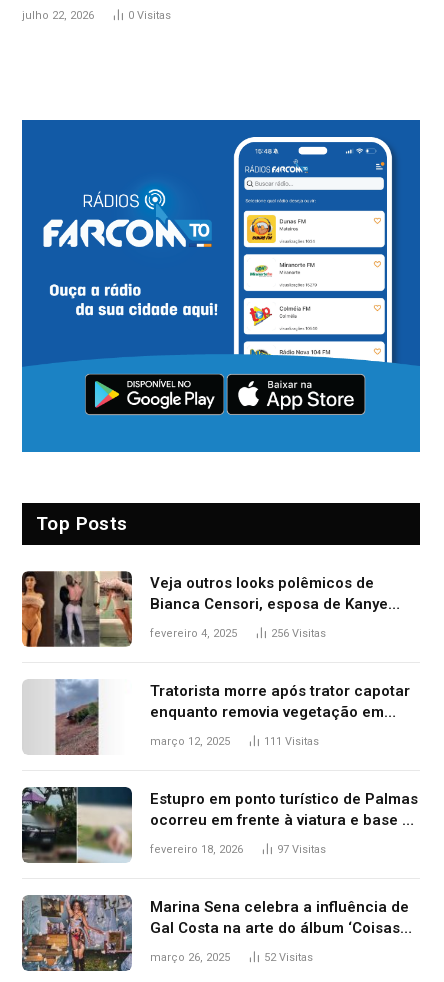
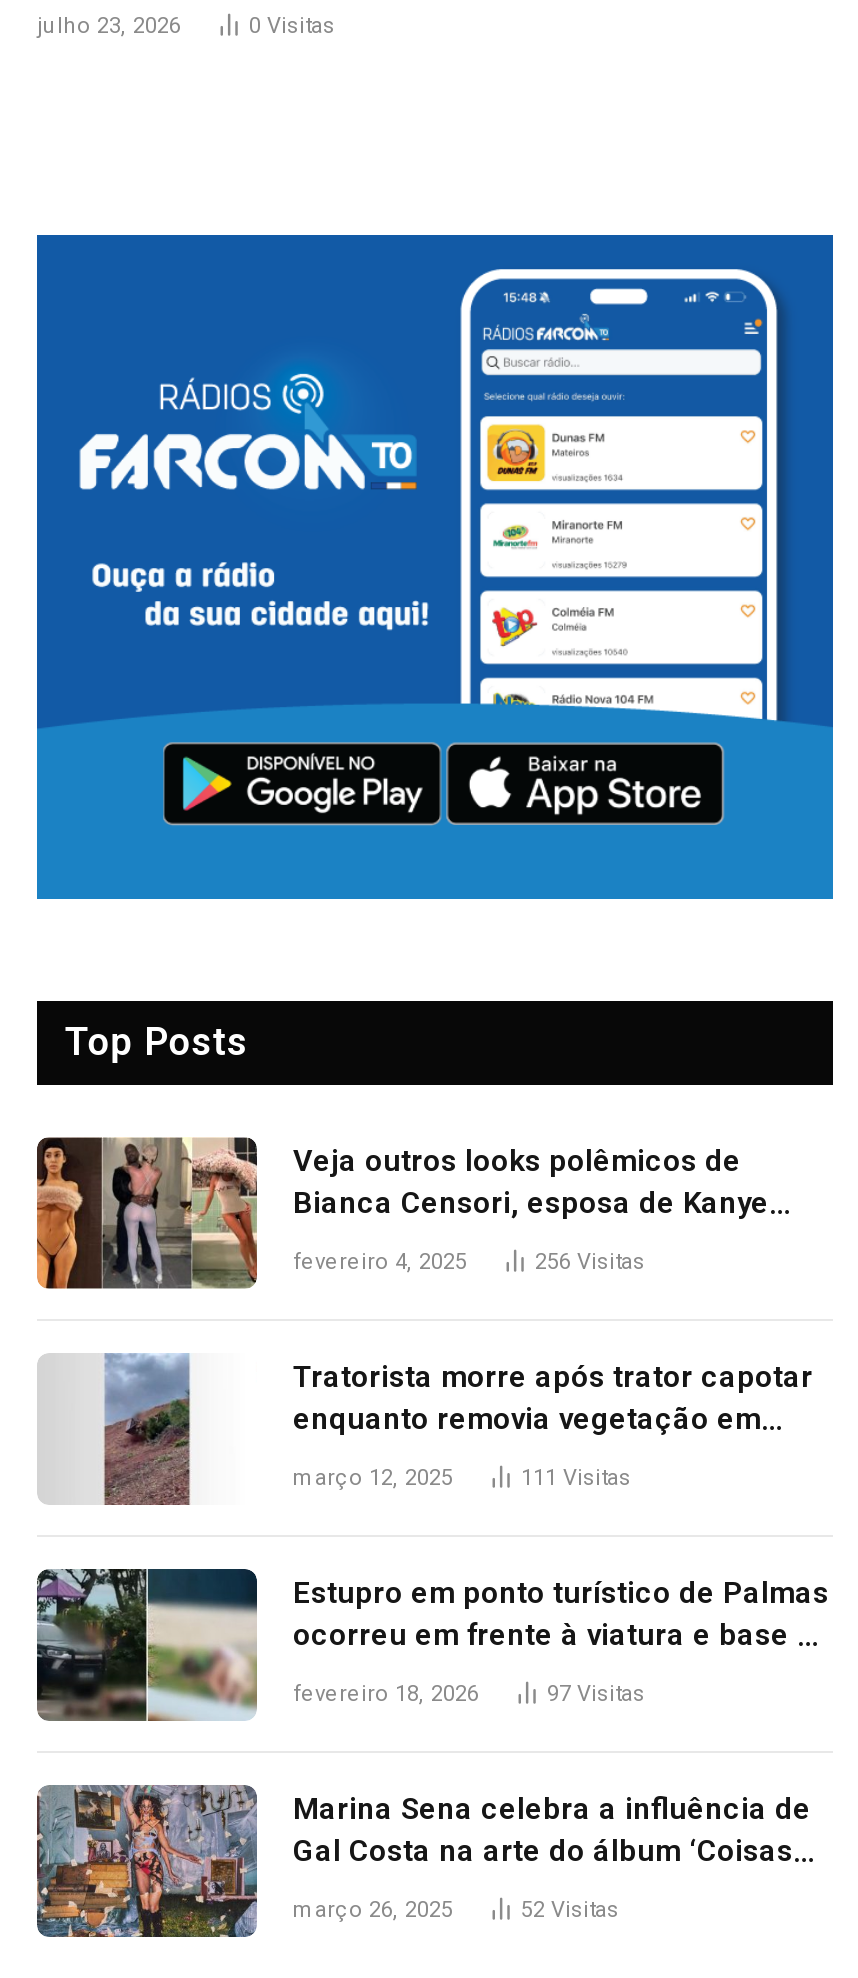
[22,9,94,22] julho 22, 2026 -> [37,13,181,39] julho 23, 2026

